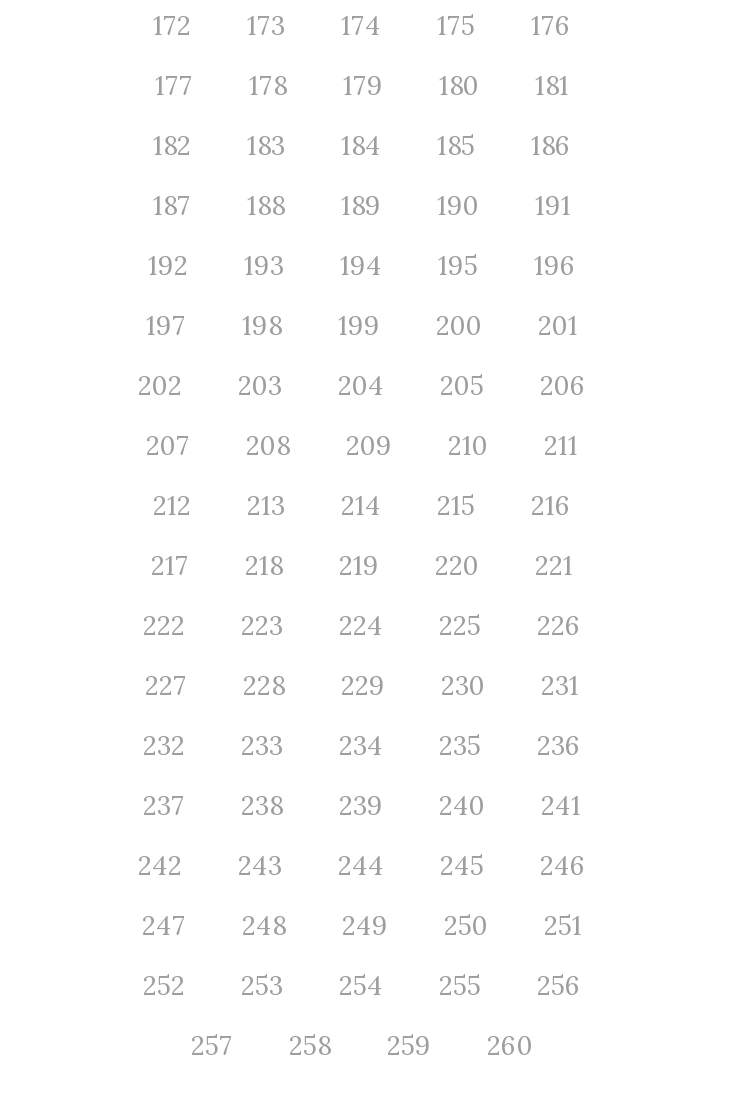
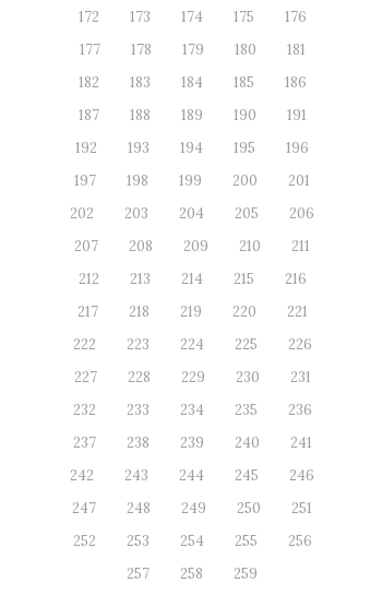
[487,1029,533,1063] 260 -> none

